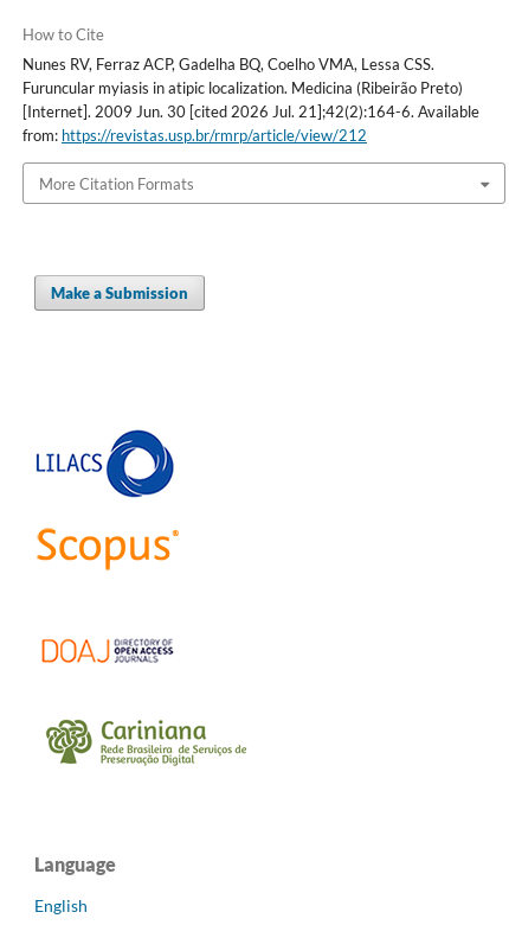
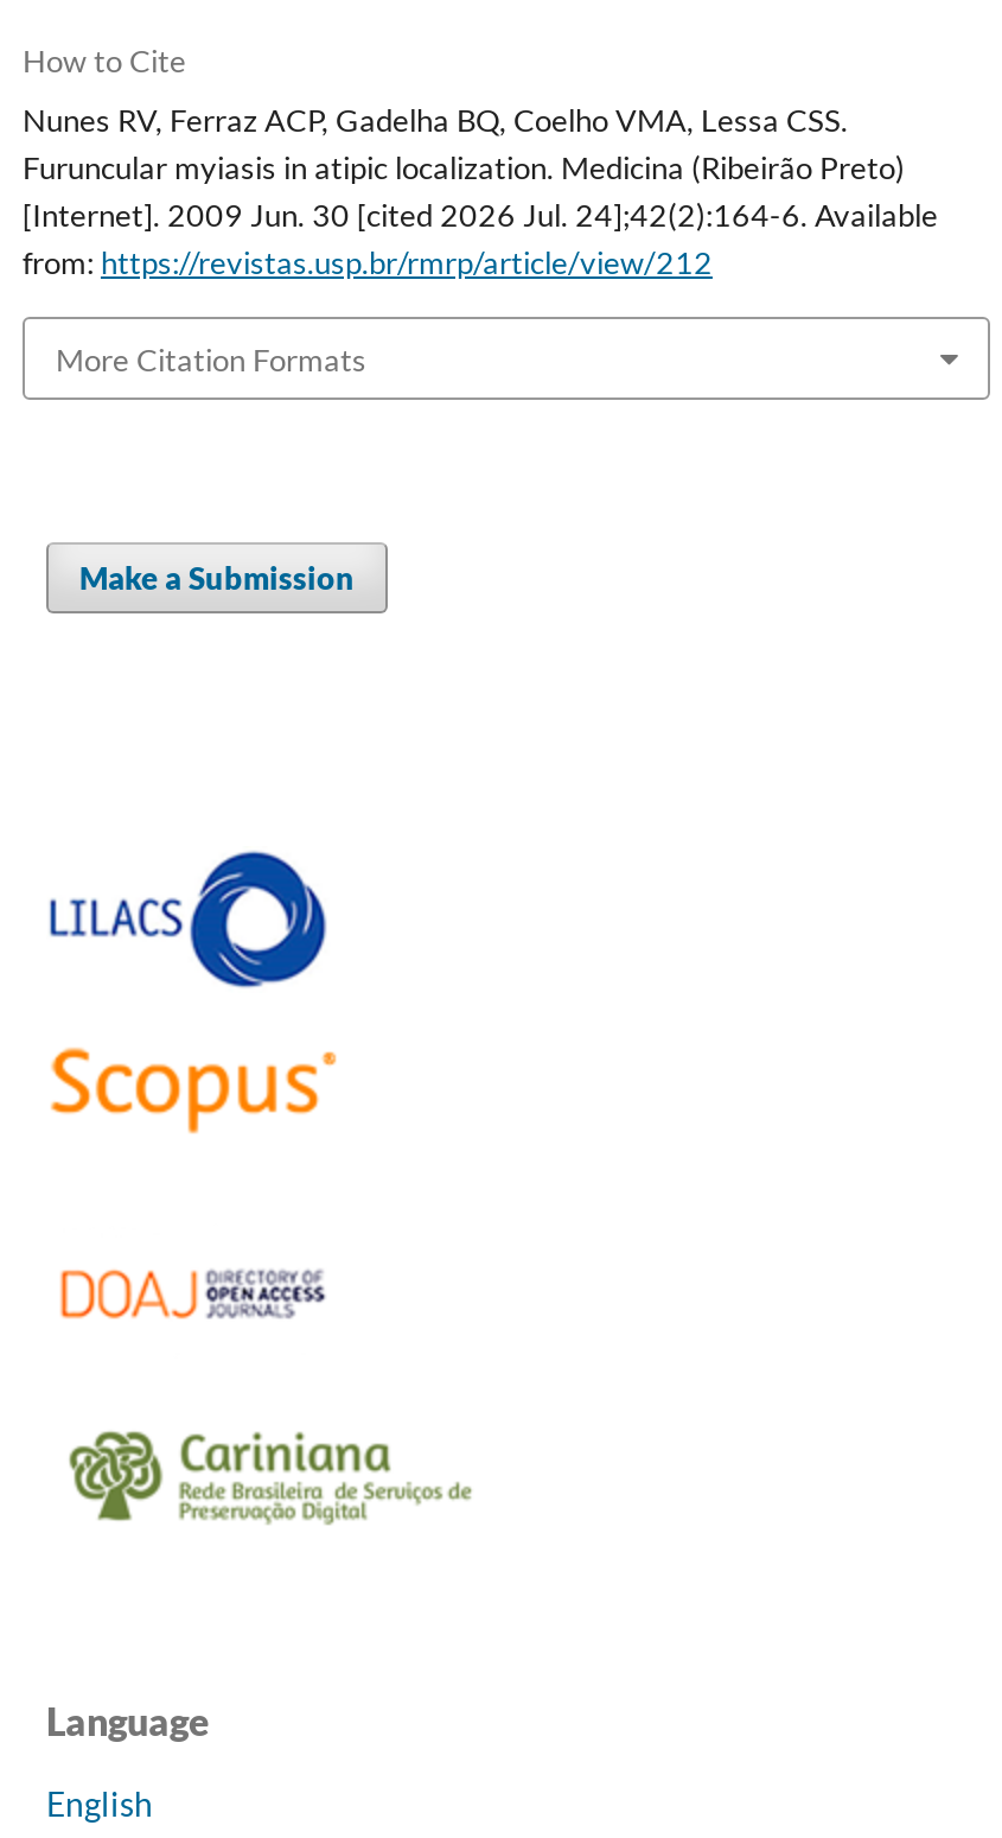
[22,102,479,121] [Internet]. 2009 Jun. 30 [cited 2026 Jul. 21];42(2):164-6. Available -> [23,196,938,234] [Internet]. 2009 Jun. 30 [cited 2026 Jul. 24];42(2):164-6. Available

